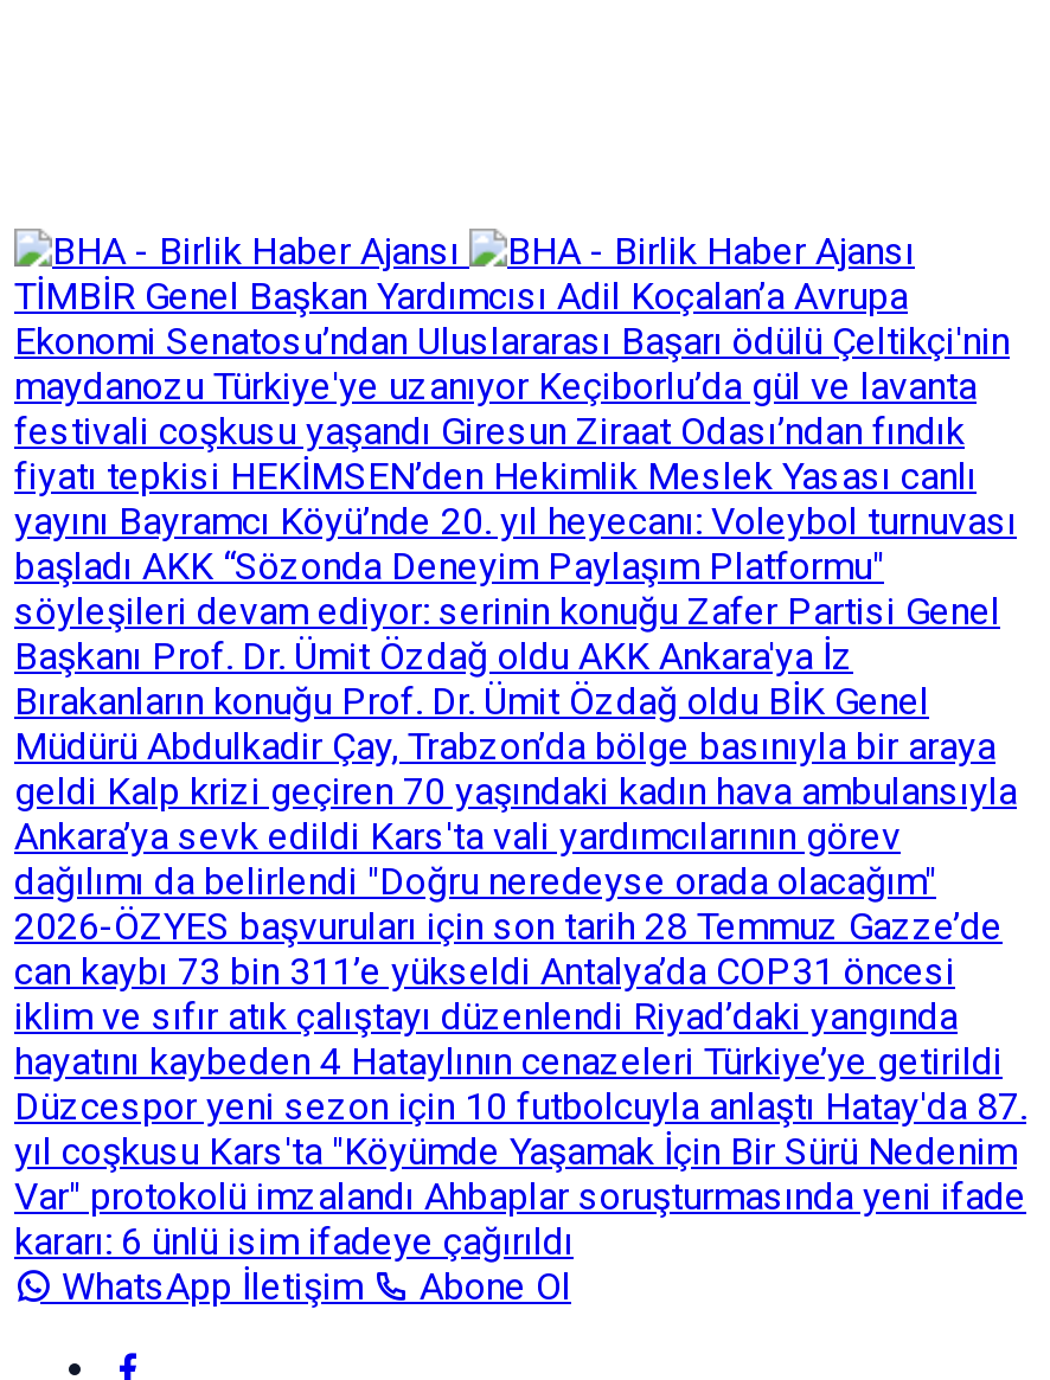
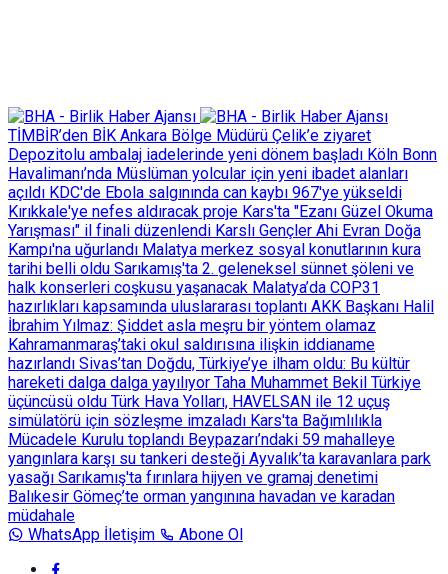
[14,274,1026,1264] TİMBİR Genel Başkan Yardımcısı Adil Koçalan’a Avrupa | Ekonomi Senatosu’ndan Uluslararası Başarı ödülü Çeltikçi'nin | maydanozu Türkiye'ye uzanıyor Keçiborlu’da gül ve lavanta | festivali coşkusu yaşandı Giresun Ziraat Odası’ndan fındık | fiyatı tepkisi HEKİMSEN’den Hekimlik Meslek Yasası canlı | yayını Bayramcı Köyü’nde 20. yıl heyecanı: Voleybol turnuvası | başladı AKK “Sözonda Deneyim Paylaşım Platformu" | söyleşileri devam ediyor: serinin konuğu Zafer Partisi Genel | Başkanı Prof. Dr. Ümit Özdağ oldu AKK Ankara'ya İz | Bırakanların konuğu Prof. Dr. Ümit Özdağ oldu BİK Genel | Müdürü Abdulkadir Çay, Trabzon’da bölge basınıyla bir araya | geldi Kalp krizi geçiren 70 yaşındaki kadın hava ambulansıyla | Ankara’ya sevk edildi Kars'ta vali yardımcılarının görev | dağılımı da belirlendi "Doğru neredeyse orada olacağım" | 2026-ÖZYES başvuruları için son tarih 28 Temmuz Gazze’de | can kaybı 73 bin 311’e yükseldi Antalya’da COP31 öncesi | iklim ve sıfır atık çalıştayı düzenlendi Riyad’daki yangında | hayatını kaybeden 4 Hataylının cenazeleri Türkiye’ye getirildi | Düzcespor yeni sezon için 10 futbolcuyla anlaştı Hatay'da 87. | yıl coşkusu Kars'ta "Köyümde Yaşamak İçin Bir Sürü Nedenim | Var" protokolü imzalandı Ahbaplar soruşturmasında yeni ifade | kararı: 6 ünlü isim ifadeye çağırıldı -> [8,126,437,525] TİMBİR’den BİK Ankara Bölge Müdürü Çelik’e ziyaret | Depozitolu ambalaj iadelerinde yeni dönem başladı Köln Bonn | Havalimanı’nda Müslüman yolcular için yeni ibadet alanları | açıldı KDC'de Ebola salgınında can kaybı 967'ye yükseldi | Kırıkkale'ye nefes aldıracak proje Kars'ta "Ezanı Güzel Okuma | Yarışması" il finali düzenlendi Karslı Gençler Ahi Evran Doğa | Kampı'na uğurlandı Malatya merkez sosyal konutlarının kura | tarihi belli oldu Sarıkamış'ta 2. geleneksel sünnet şöleni ve | halk konserleri coşkusu yaşanacak Malatya’da COP31 | hazırlıkları kapsamında uluslararası toplantı AKK Başkanı Halil | İbrahim Yılmaz: Şiddet asla meşru bir yöntem olamaz | Kahramanmaraş’taki okul saldırısına ilişkin iddianame | hazırlandı Sivas’tan Doğdu, Türkiye’ye ilham oldu: Bu kültür | hareketi dalga dalga yayılıyor Taha Muhammet Bekil Türkiye | üçüncüsü oldu Türk Hava Yolları, HAVELSAN ile 12 uçuş | simülatörü için sözleşme imzaladı Kars'ta Bağımlılıkla | Mücadele Kurulu toplandı Beypazarı’ndaki 59 mahalleye | yangınlara karşı su tankeri desteği Ayvalık’ta karavanlara park | yasağı Sarıkamış'ta fırınlara hijyen ve gramaj denetimi | Balıkesir Gömeç’te orman yangınına havadan ve karadan | müdahale

